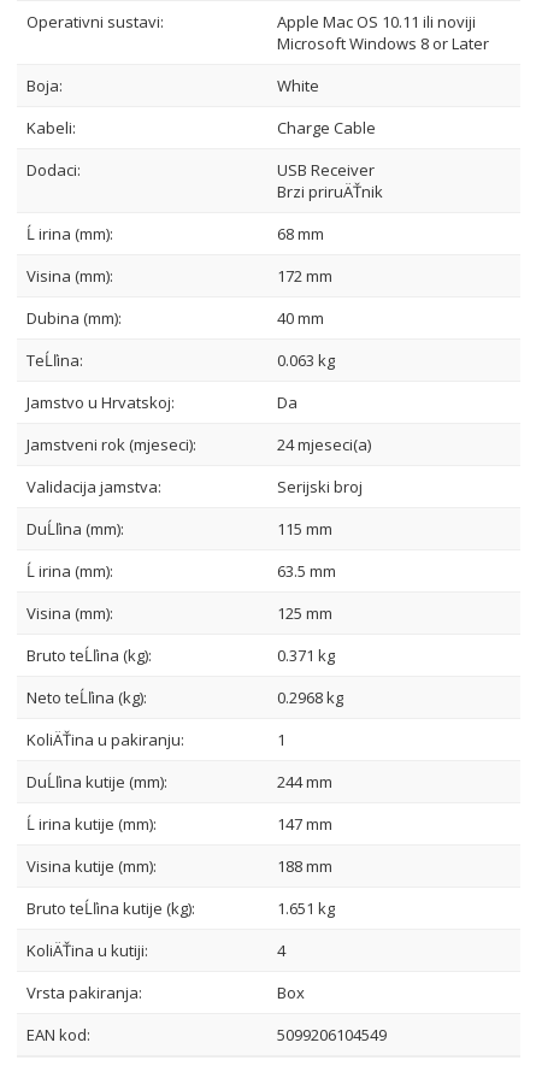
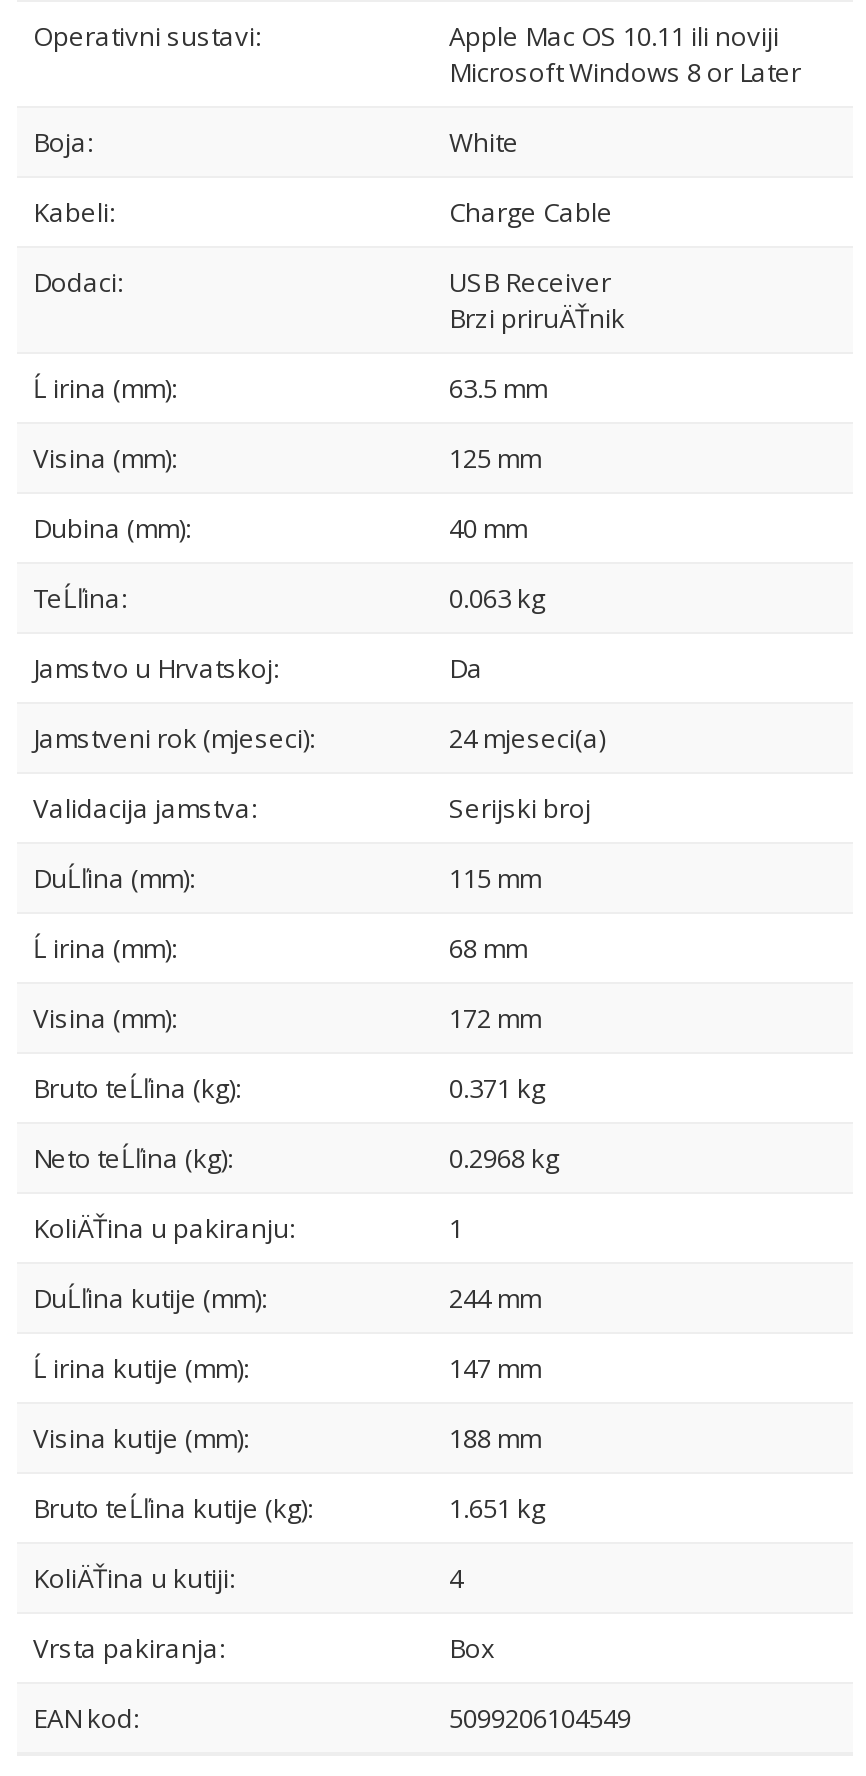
[277,223,324,245] 68 mm -> [449,370,547,406] 63.5 mm
[277,265,332,287] 172 mm -> [449,440,541,476] 125 mm
[277,560,336,582] 63.5 mm -> [449,930,527,966] 68 mm
[277,602,332,624] 125 mm -> [449,1000,541,1036] 172 mm

